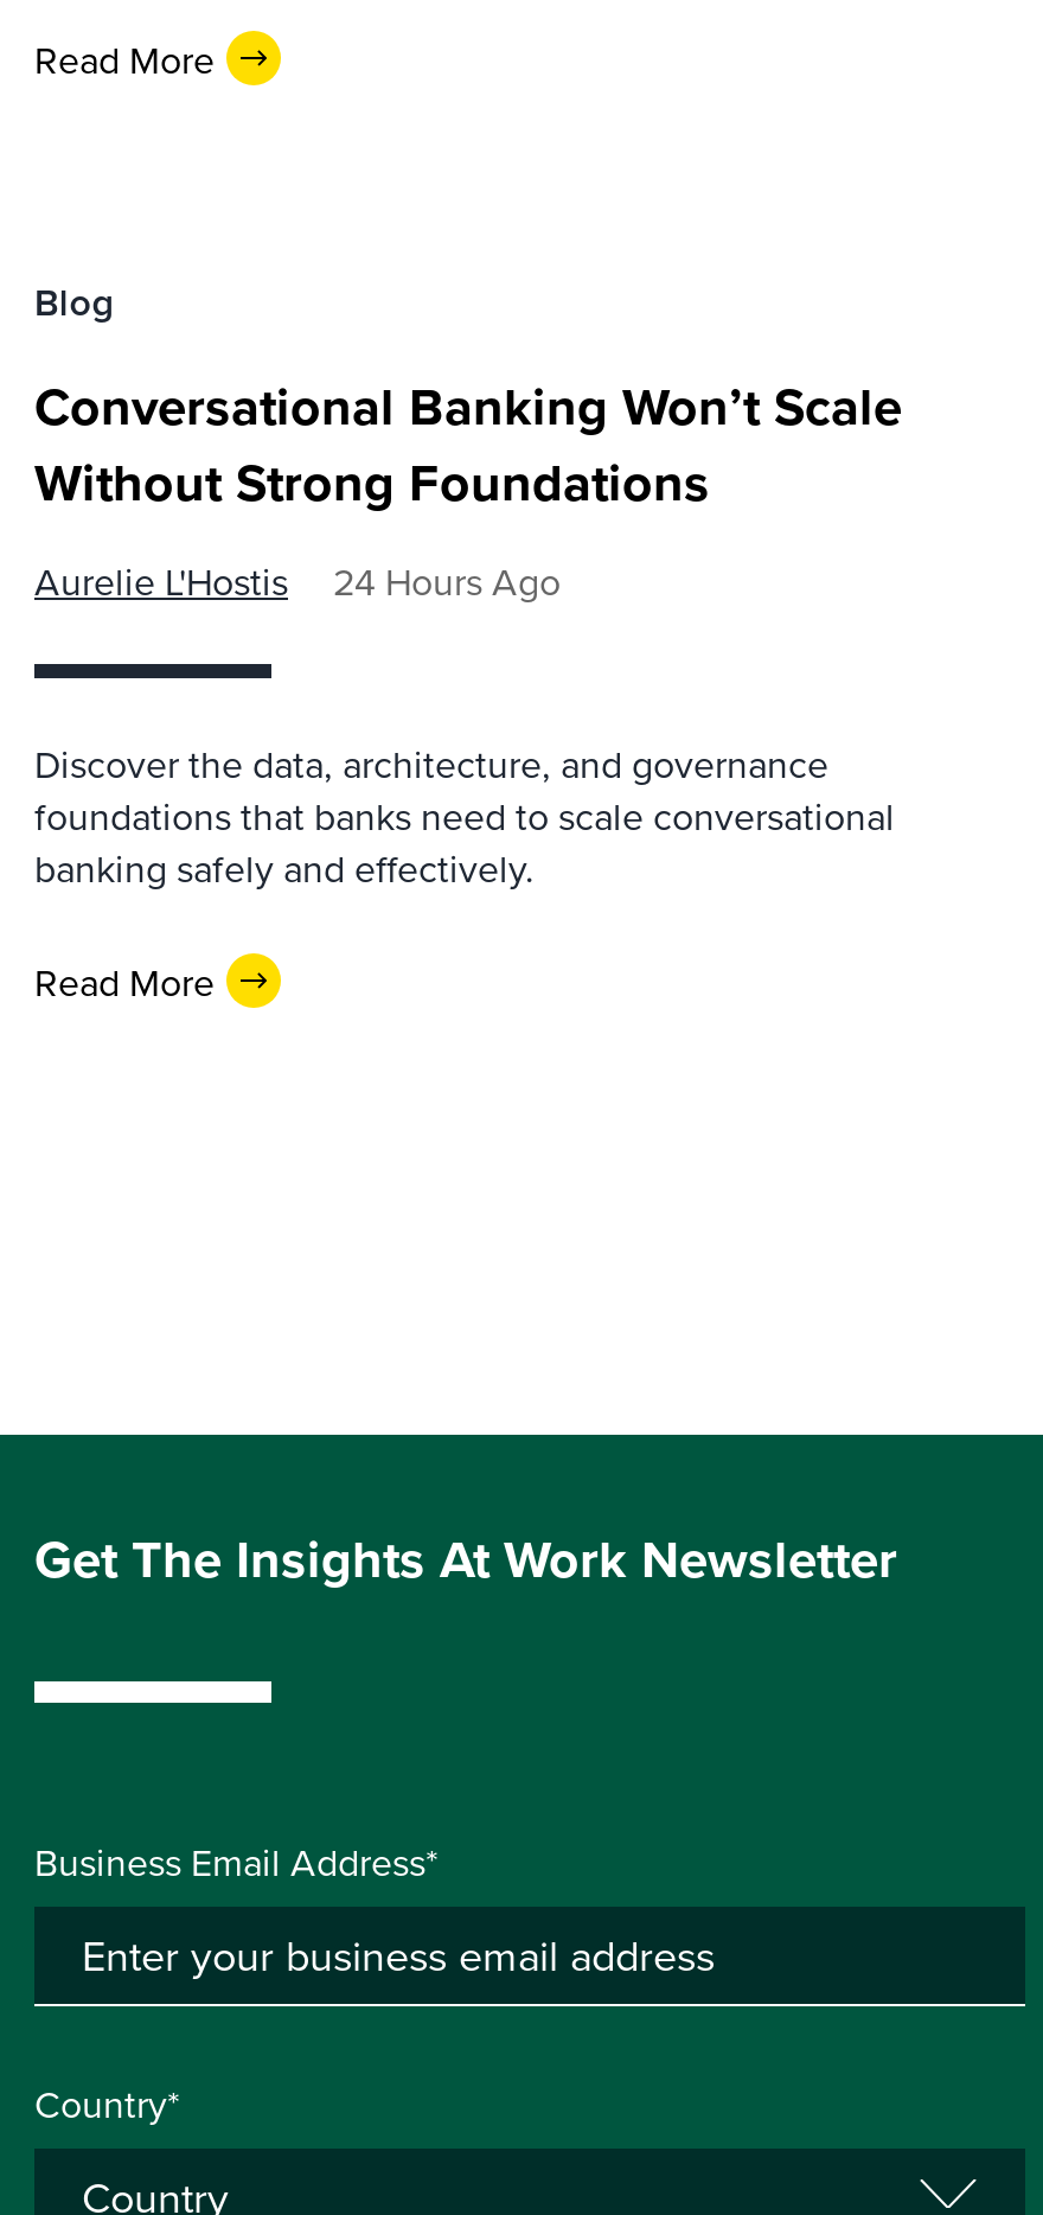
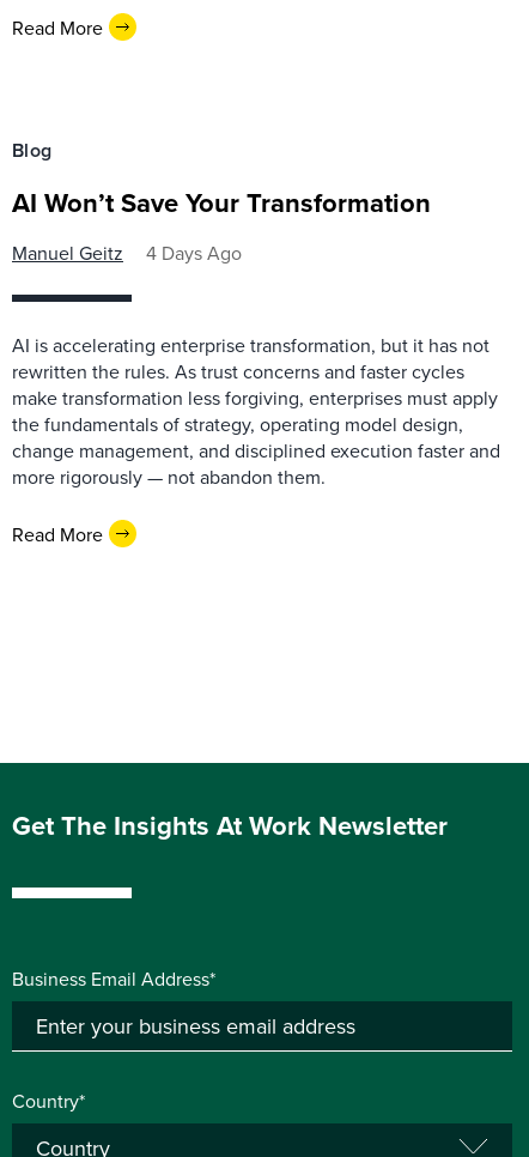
[34,368,902,519] Conversational Banking Won’t Scale | Without Strong Foundations -> [12,183,431,222] AI Won’t Save Your Transformation
[34,555,561,607] Aurelie L'Hostis | 24 Hours Ago -> [12,240,242,266] Manuel Geitz | 4 Days Ago
[34,738,895,894] Discover the data, architecture, and governance | foundations that banks need to scale conversational | banking safely and effectively. -> [12,332,500,490] AI is accelerating enterprise transformation, but it has not | rewritten the rules. As trust concerns and faster cycles | make transformation less forgiving, enterprises must apply | the fundamentals of strategy, operating model design, | change management, and disciplined execution faster and | more rigorously — not abandon them.

